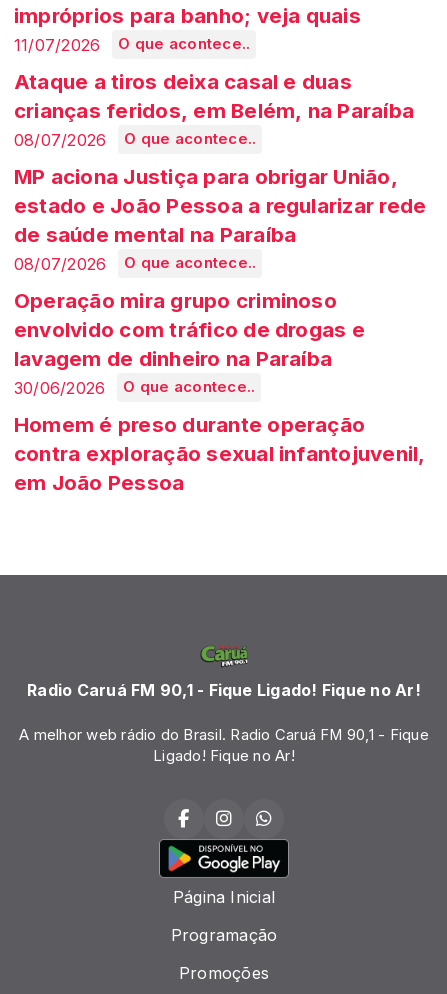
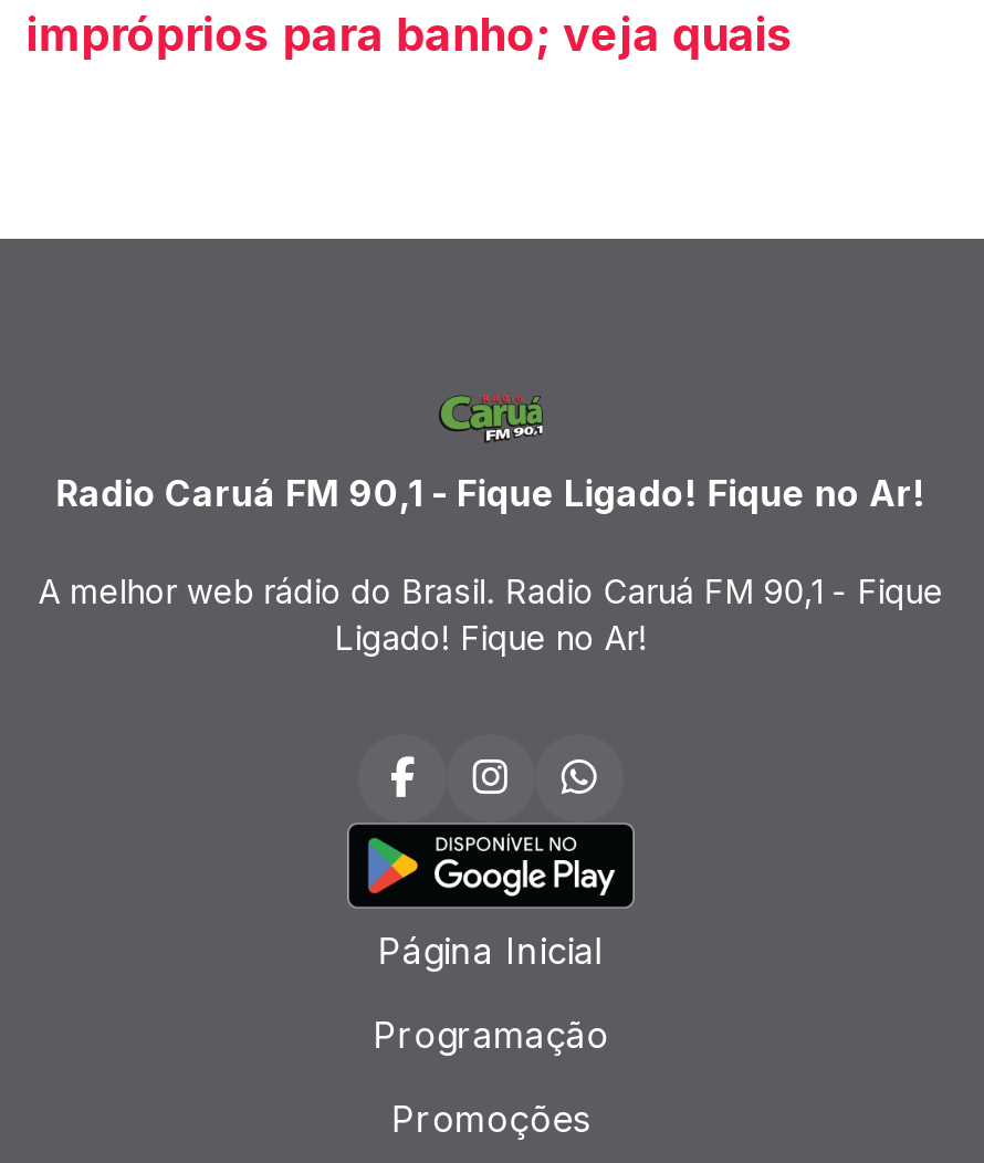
[14,34,426,495] O que acontece.. | 11/07/2026 | Ataque a tiros deixa casal e duas | crianças feridos, em Belém, na Paraíba | O que acontece.. | 08/07/2026 | MP aciona Justiça para obrigar União, | estado e João Pessoa a regularizar rede | de saúde mental na Paraíba | O que acontece.. | 08/07/2026 | Operação mira grupo criminoso | envolvido com tráfico de drogas e | lavagem de dinheiro na Paraíba | O que acontece.. | 30/06/2026 | Homem é preso durante operação | contra exploração sexual infantojuvenil, | em João Pessoa -> none

